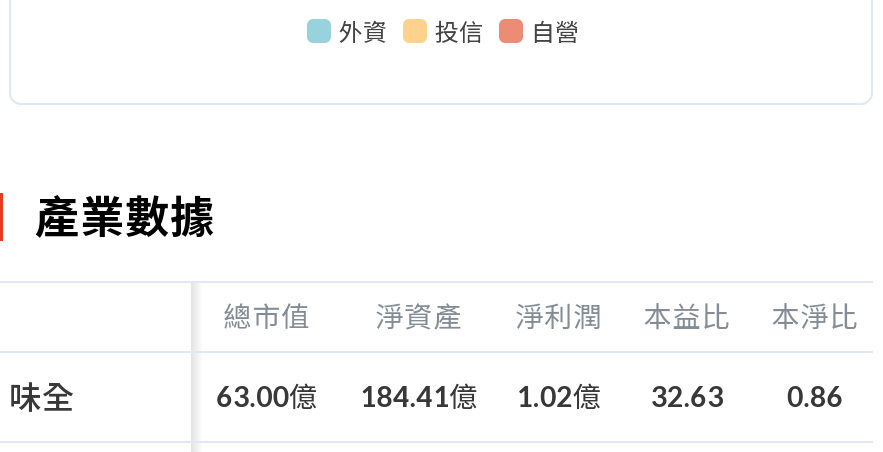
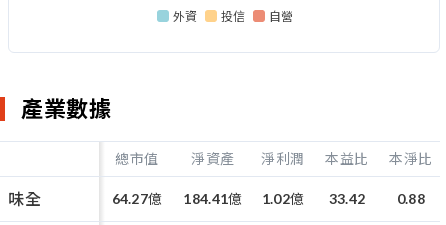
[216,379,318,413] 63.00億 -> [112,190,162,207] 64.27億
[651,379,723,413] 32.63 -> [329,190,365,207] 33.42
[787,379,843,413] 0.86 -> [397,190,425,207] 0.88

